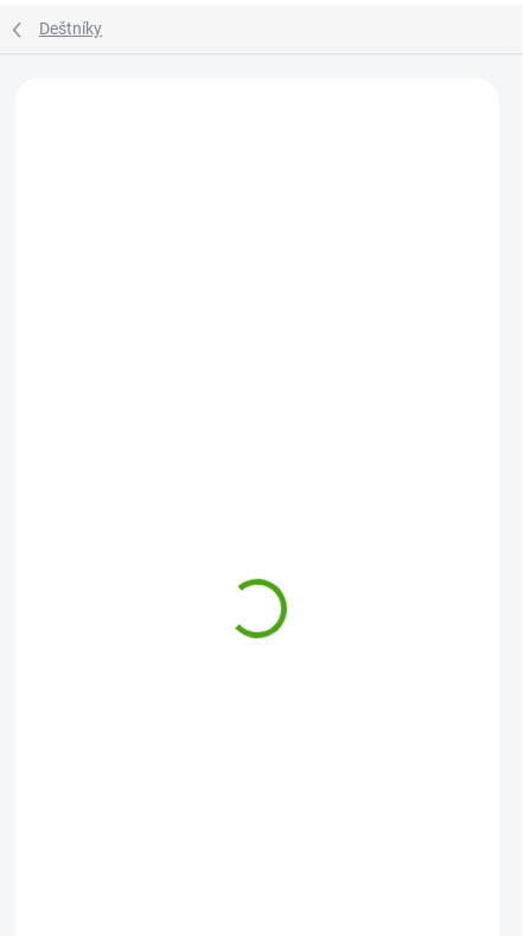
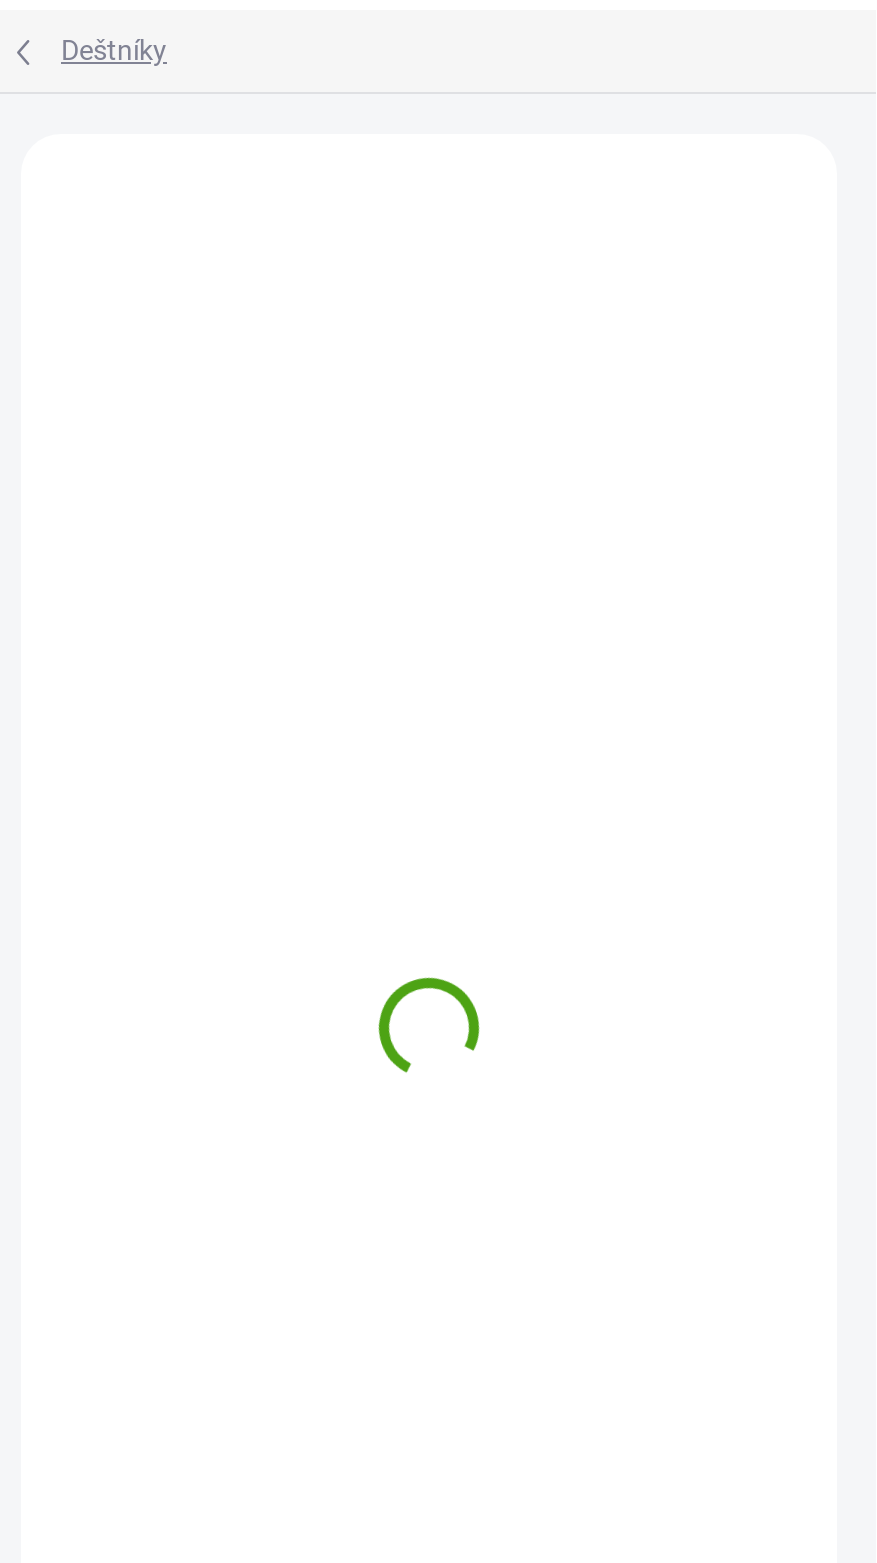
[227,579,286,641] [image] -> [375,982,475,1080] [image]

